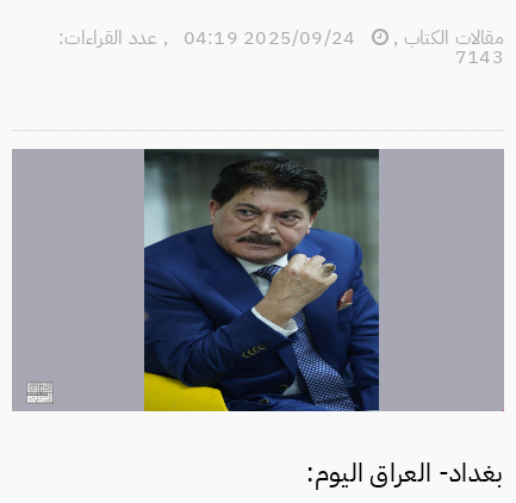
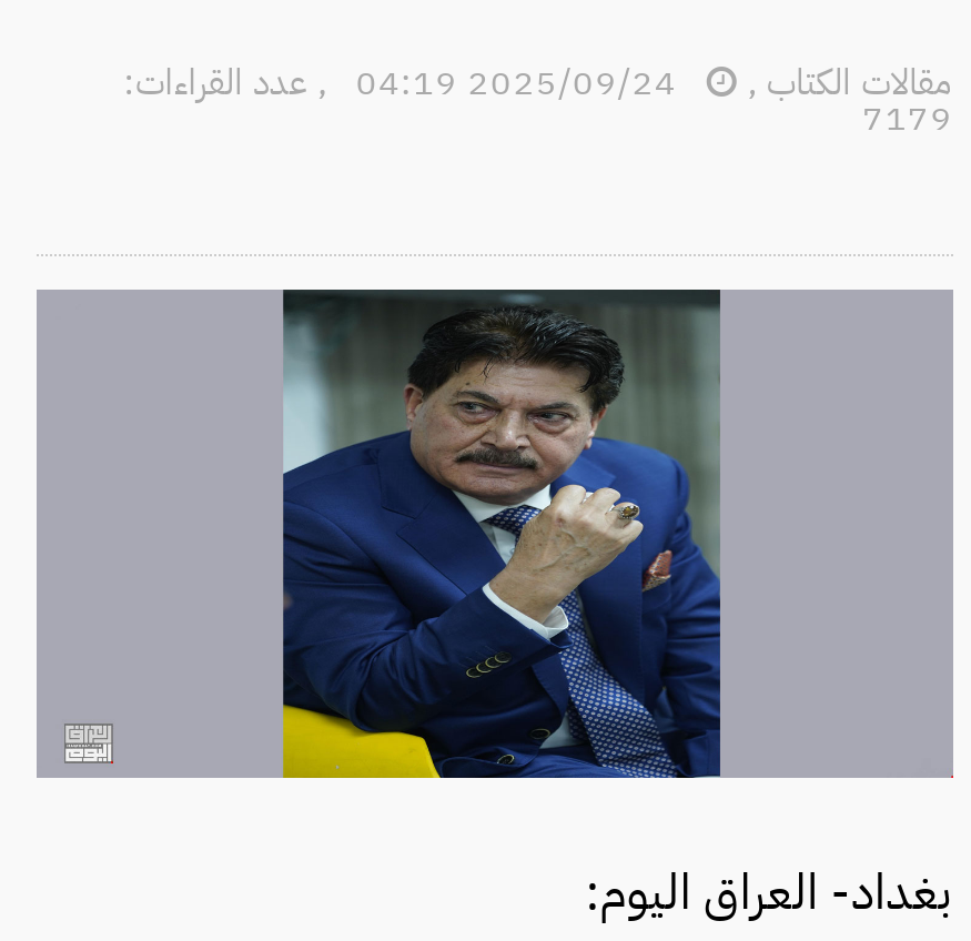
[455,43,504,72] 7143 -> [862,92,953,145] 7179

